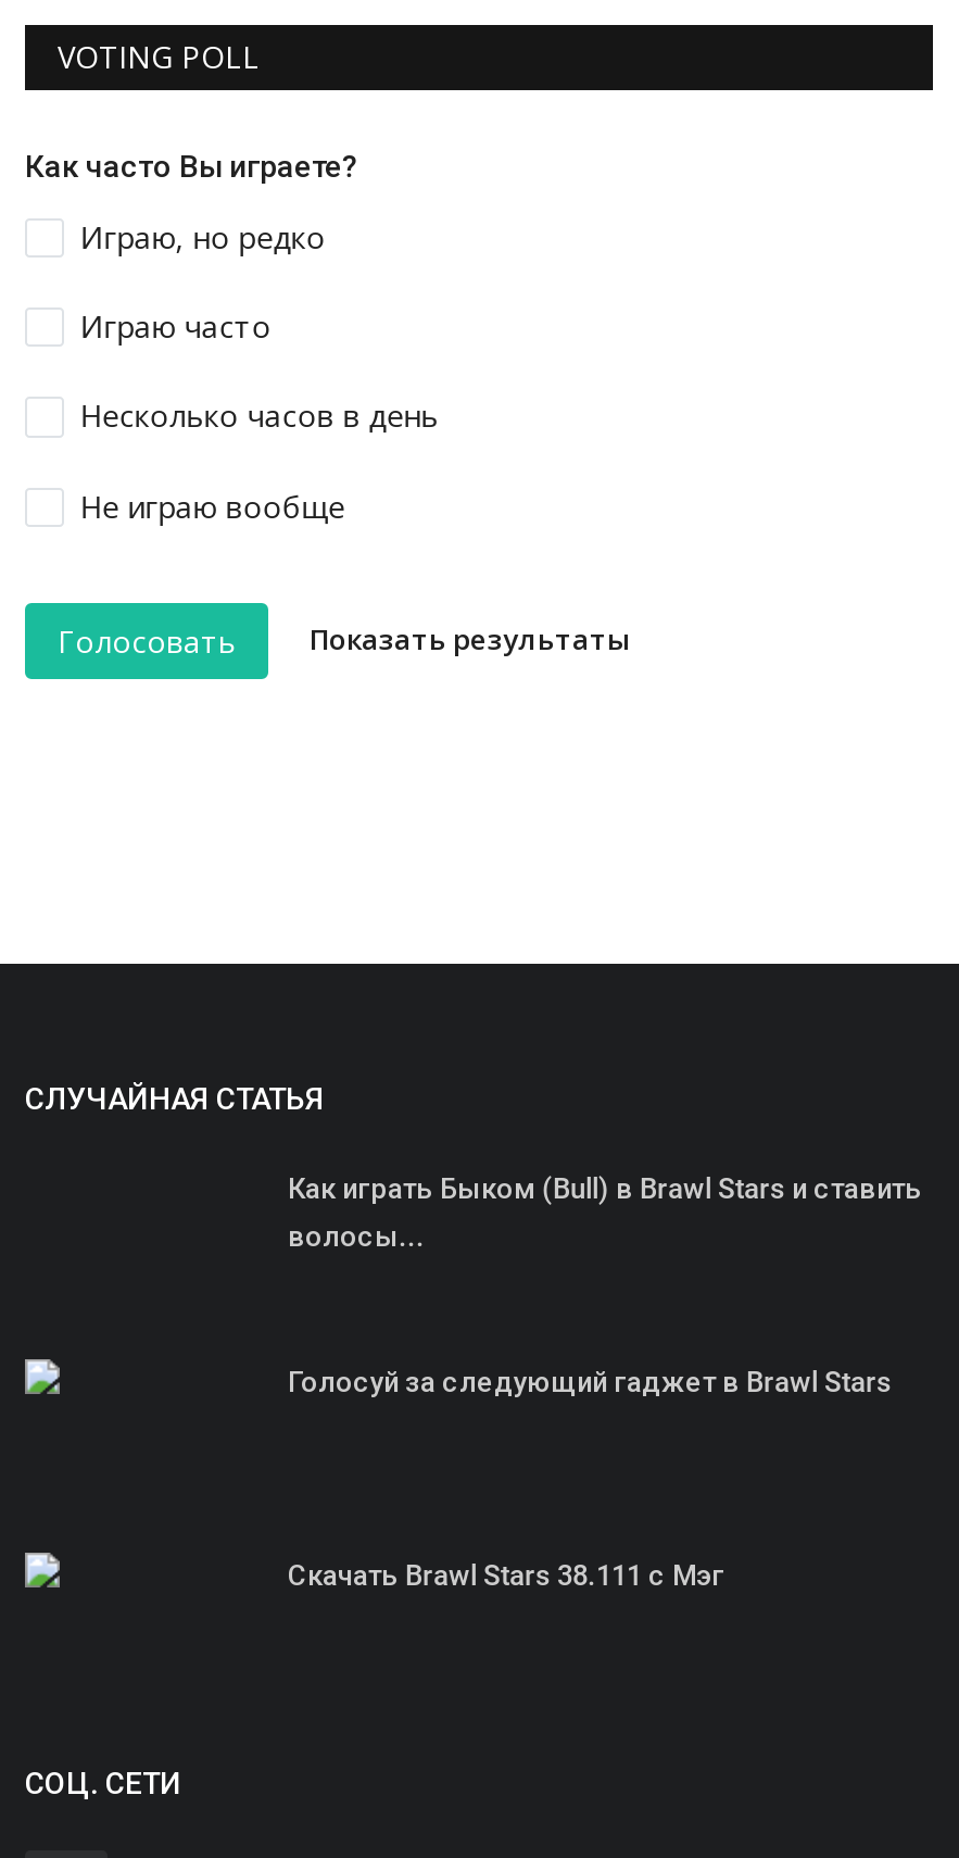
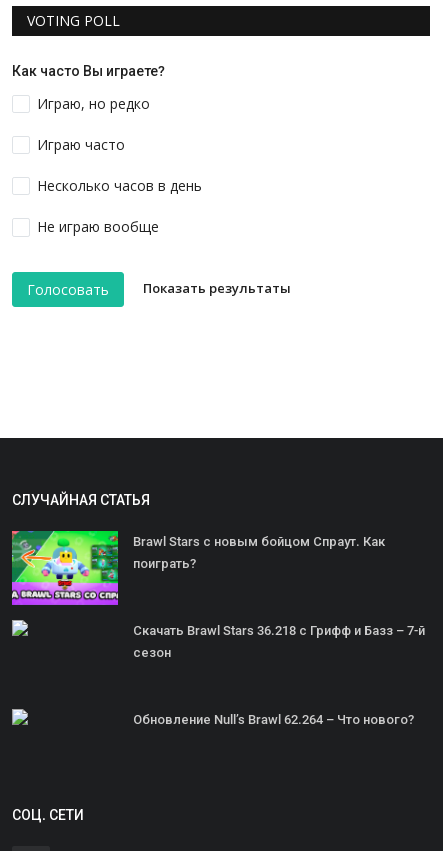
none -> [11,530,119,606] [image]
[288,1171,922,1252] Как играть Быком (Bull) в Brawl Stars и ставить | волосы... -> [133,533,385,570] Brawl Stars с новым бойцом Спраут. Как | поиграть?
[288,1365,892,1397] Голосуй за следующий гаджет в Brawl Stars -> [133,622,425,659] Скачать Brawl Stars 36.218 с Грифф и Базз – 7-й | сезон
[288,1558,724,1591] Скачать Brawl Stars 38.111 с Мэг -> [133,711,414,726] Обновление Null’s Brawl 62.264 – Что нового?

